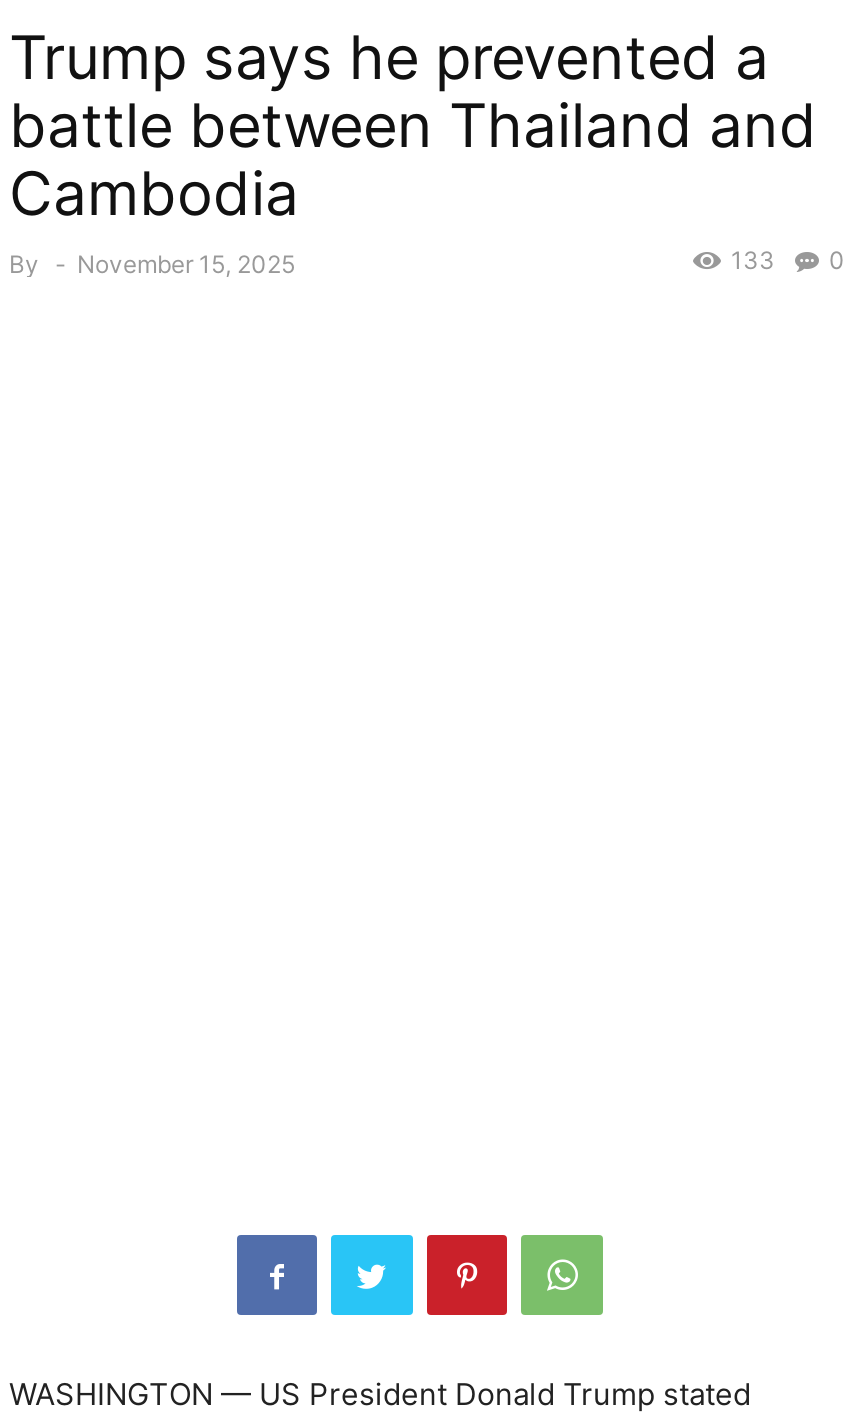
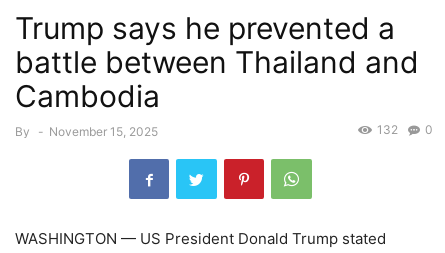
[731,245,845,275] 133 0 -> [377,122,433,137] 132 0

